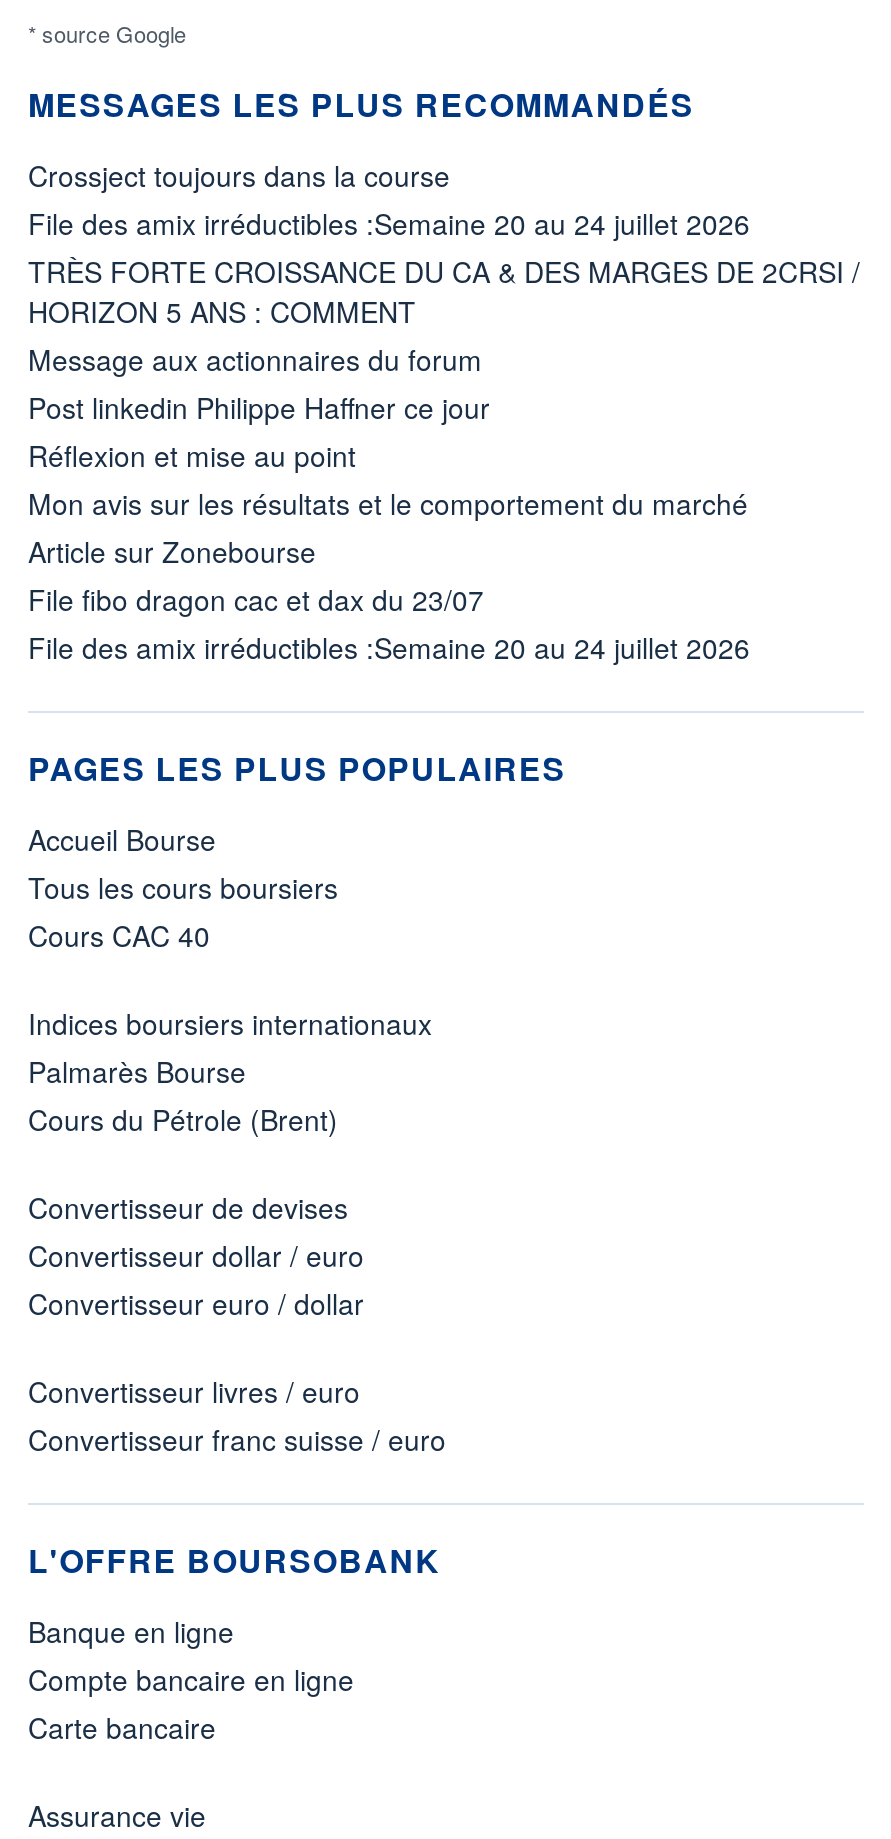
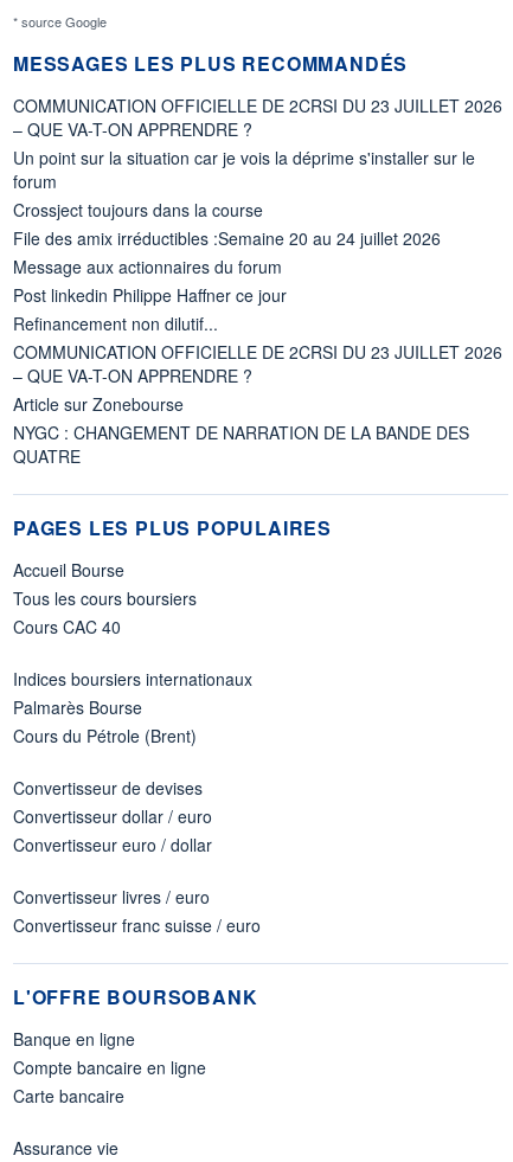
none -> [13,94,502,193] COMMUNICATION OFFICIELLE DE 2CRSI DU 23 JUILLET 2026 | – QUE VA-T-ON APPRENDRE ? | Un point sur la situation car je vois la déprime s'installer sur le | forum
moved [28,155,750,243] -> [13,198,441,250]: Crossject toujours dans la course | File des amix irréductibles :Semaine 20 au 24 juillet 2026
[28,251,860,331] TRÈS FORTE CROISSANCE DU CA & DES MARGES DE 2CRSI / | HORIZON 5 ANS : COMMENT -> none
[28,435,748,523] Réflexion et mise au point | Mon avis sur les résultats et le comportement du marché -> [13,312,502,387] Refinancement non dilutif... | COMMUNICATION OFFICIELLE DE 2CRSI DU 23 JUILLET 2026 | – QUE VA-T-ON APPRENDRE ?
[28,579,750,667] File fibo dragon cac et dax du 23/07 | File des amix irréductibles :Semaine 20 au 24 juillet 2026 -> [13,420,469,468] NYGC : CHANGEMENT DE NARRATION DE LA BANDE DES | QUATRE

